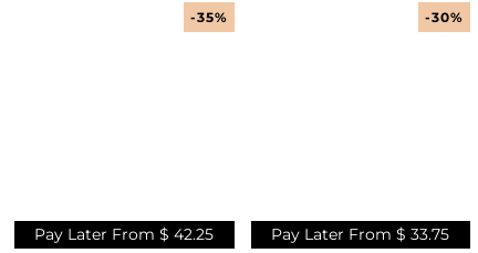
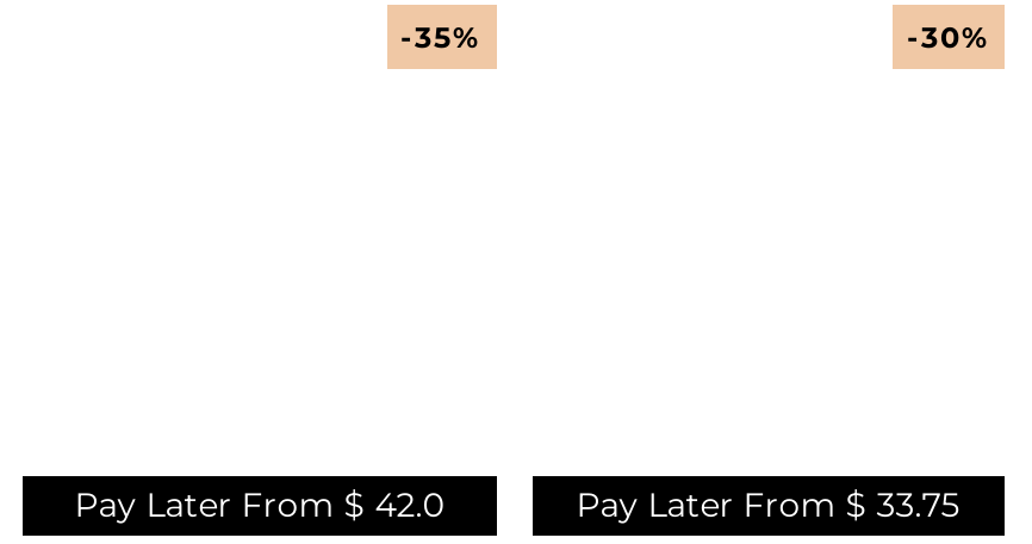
[35,225,214,245] Pay Later From $42.25 -> [75,484,444,527] Pay Later From $42.0

